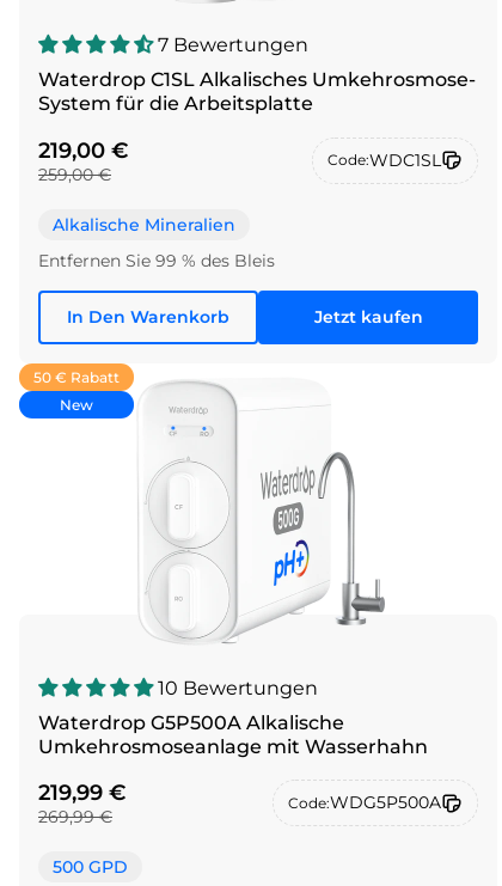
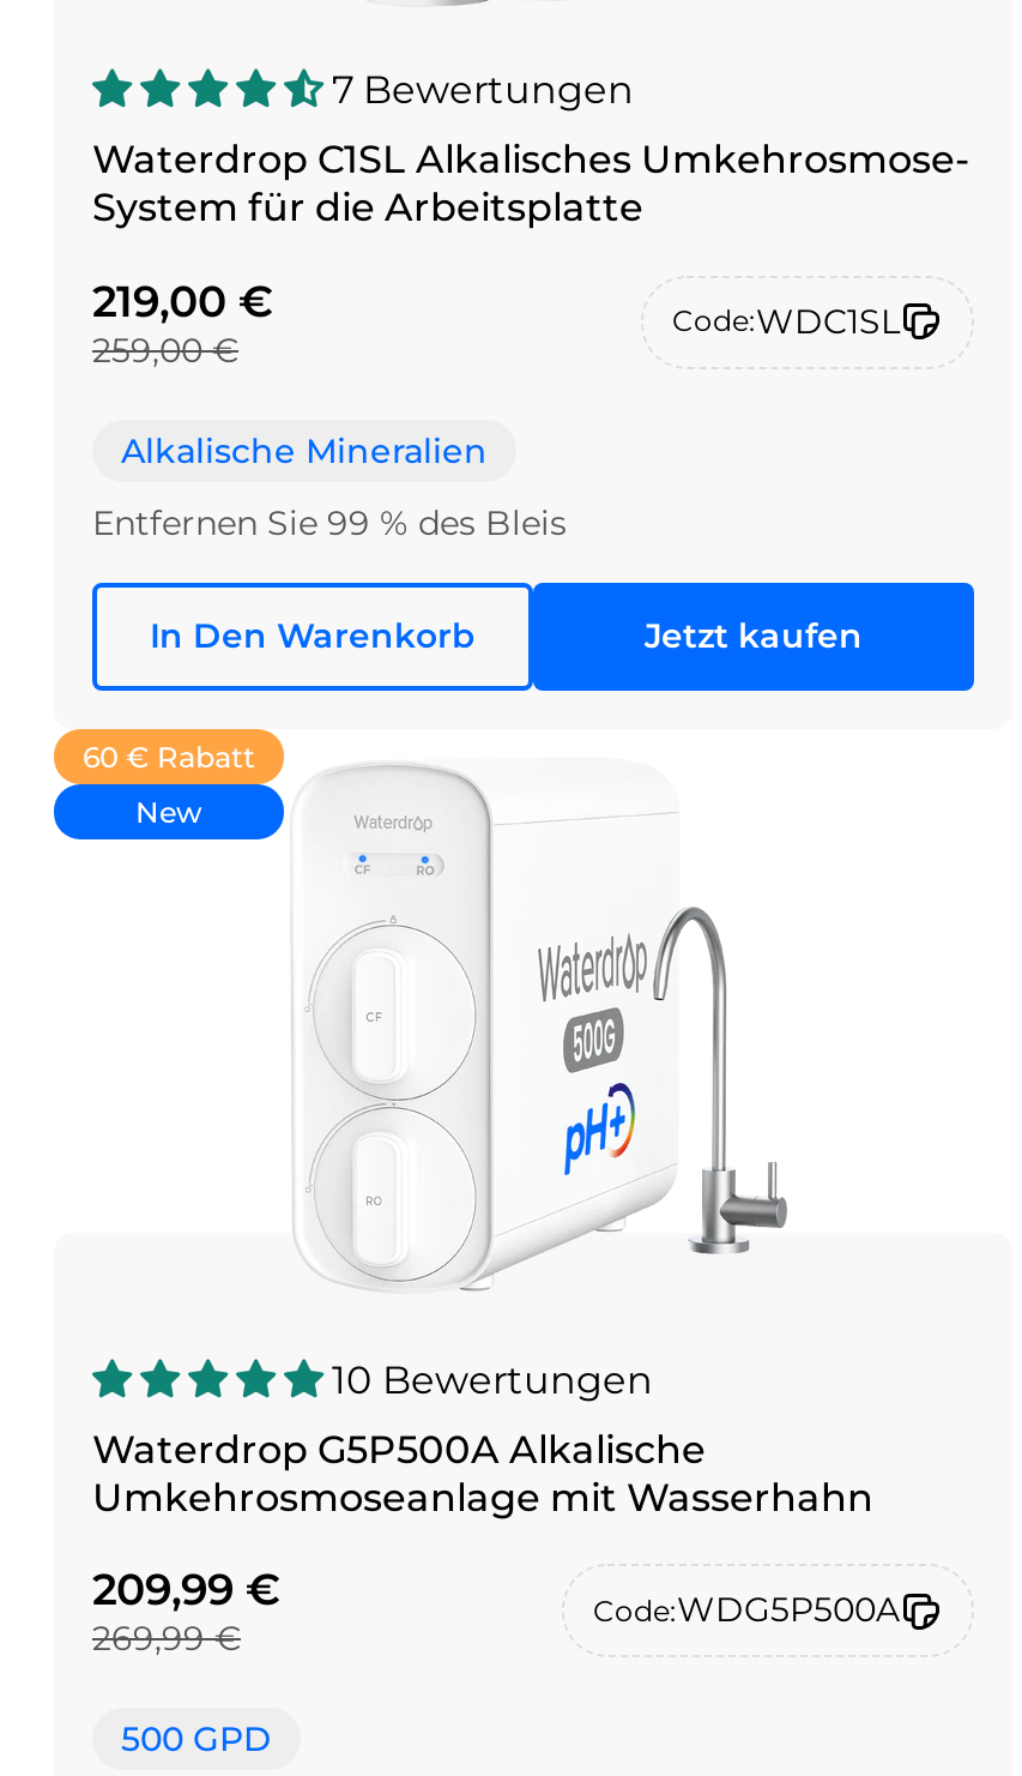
[33,368,120,386] 50 € Rabatt -> [83,738,255,774] 60 € Rabatt
[38,780,125,806] 219,99 € -> [92,1564,279,1617] 209,99 €

